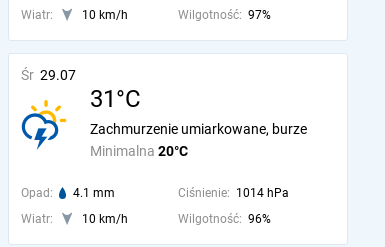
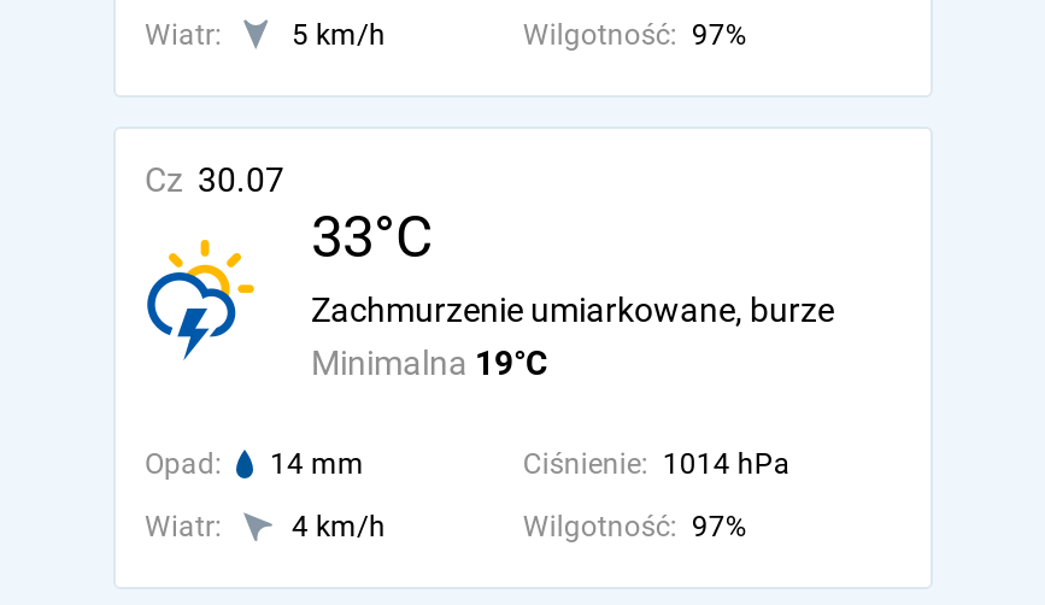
[82,8,128,22] 10 km/h -> [292,18,386,52] 5 km/h
[21,67,141,113] Śr 29.07 | 31°C -> [145,160,434,271] Cz 30.07 | 33°C
[90,143,188,159] Minimalna 20°C -> [311,343,547,382] Minimalna 19°C
[21,186,115,200] Opad: 4.1 mm -> [145,447,364,481] Opad: 14 mm
[82,212,271,226] 10 km/h | Wilgotność: 96% -> [292,510,747,544] 4 km/h | Wilgotność: 97%

